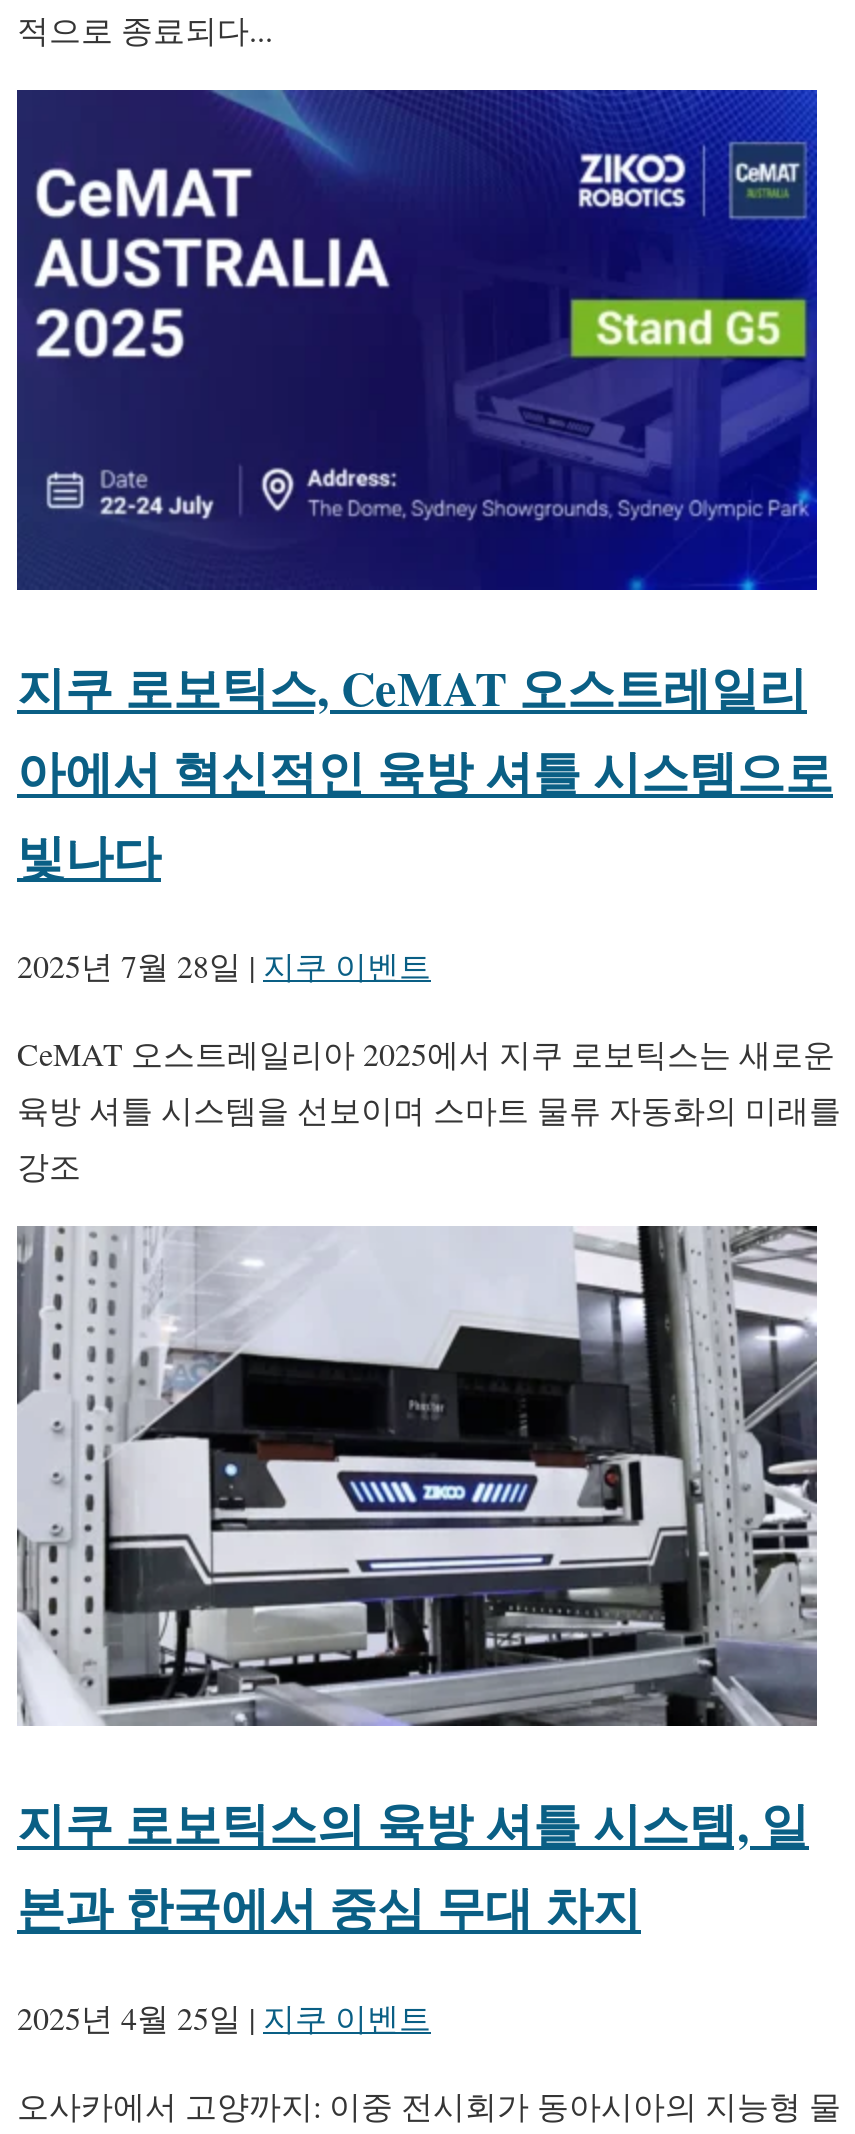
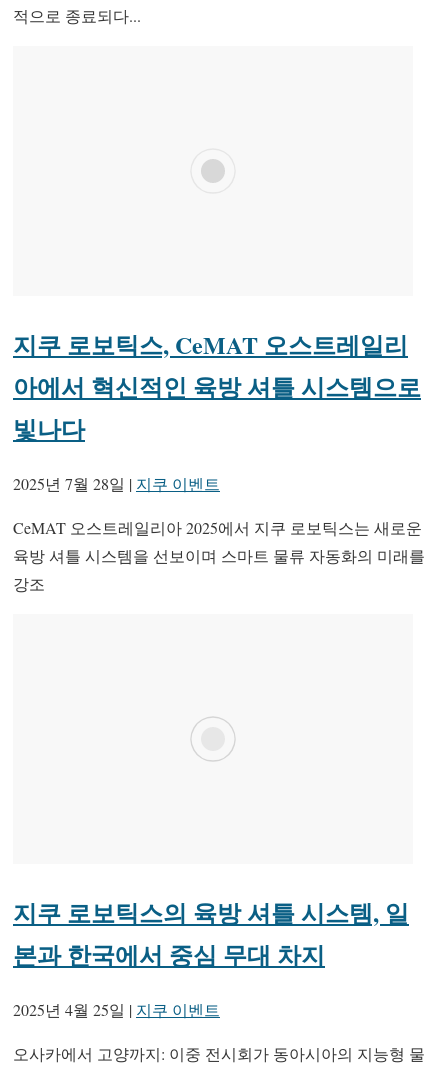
[15,88,819,592] [image] -> none
[15,1224,819,1728] [image] -> none

